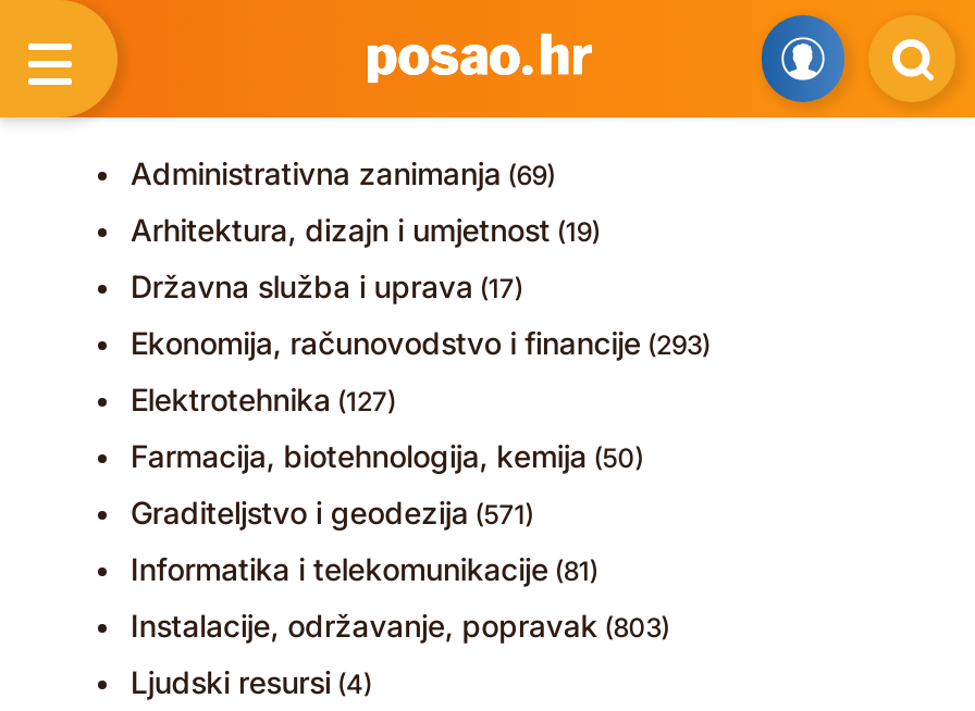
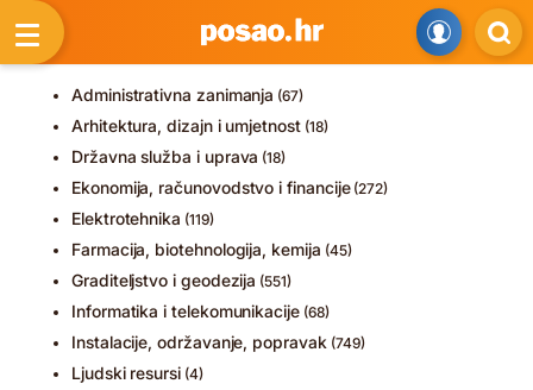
[131,154,555,191] Administrativna zanimanja (69) -> [71,84,304,105] Administrativna zanimanja (67)
[131,211,600,248] Arhitektura, dizajn i umjetnost (19) -> [71,115,328,136] Arhitektura, dizajn i umjetnost (18)
[131,267,523,304] Državna služba i uprava (17) -> [71,146,286,166] Državna služba i uprava (18)
[131,324,711,361] Ekonomija, računovodstvo i financije (293) -> [71,177,388,197] Ekonomija, računovodstvo i financije (272)
[131,381,396,417] Elektrotehnika (127) -> [71,208,214,228] Elektrotehnika (119)
[131,437,644,474] Farmacija, biotehnologija, kemija (50) -> [71,239,352,259] Farmacija, biotehnologija, kemija (45)
[131,494,534,531] Graditeljstvo i geodezija (571) -> [71,270,292,290] Graditeljstvo i geodezija (551)
[131,550,598,587] Informatika i telekomunikacije (81) -> [71,301,329,321] Informatika i telekomunikacije (68)
[131,607,670,644] Instalacije, održavanje, popravak (803) -> [71,332,365,352] Instalacije, održavanje, popravak (749)

